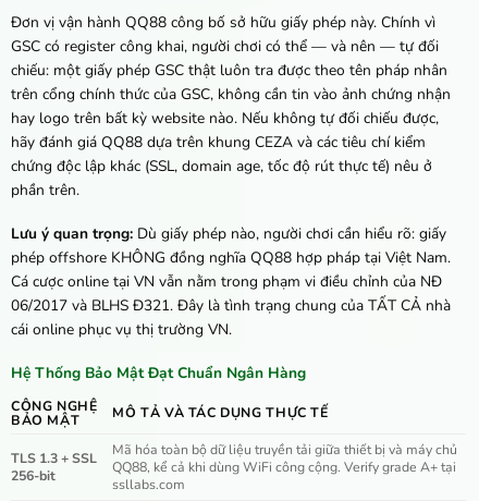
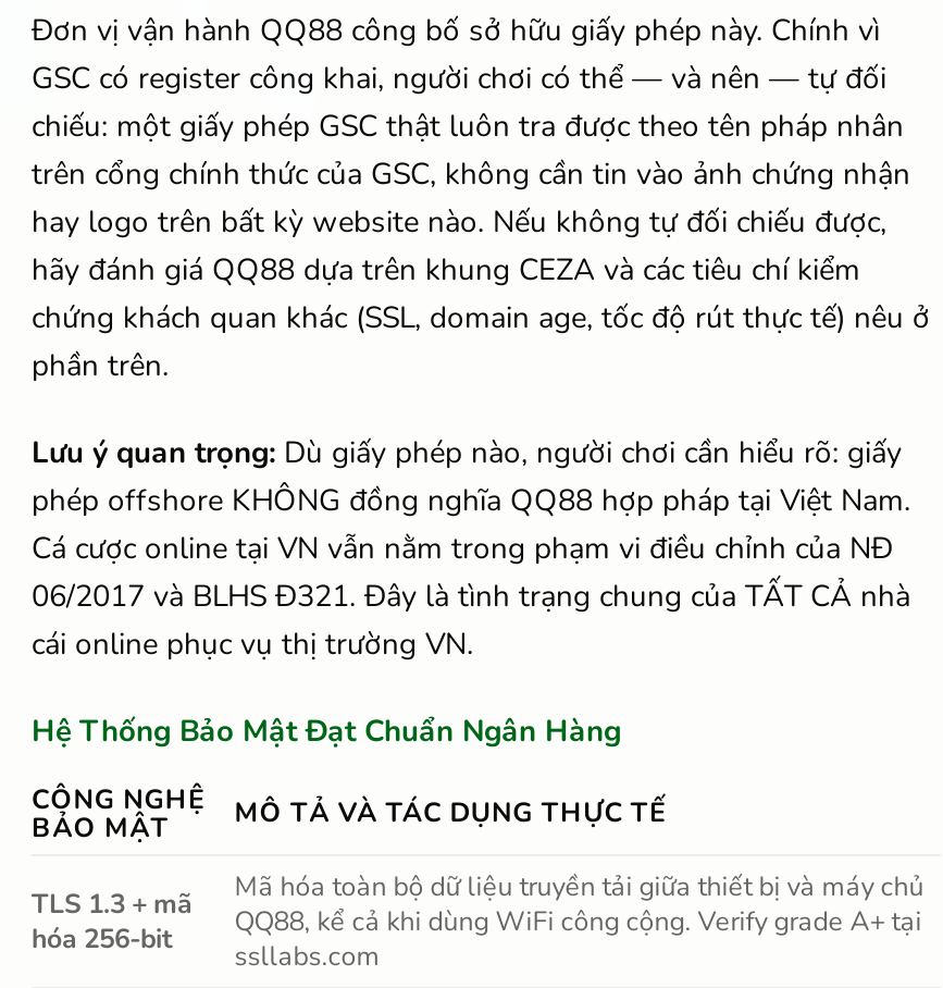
[11,156,432,176] chứng độc lập khác (SSL, domain age, tốc độ rút thực tế) nêu ở -> [32,298,930,339] chứng khách quan khác (SSL, domain age, tốc độ rút thực tế) nêu ở
[11,449,97,485] TLS 1.3 + SSL | 256-bit -> [32,885,193,956] TLS 1.3 + mã | hóa 256-bit

